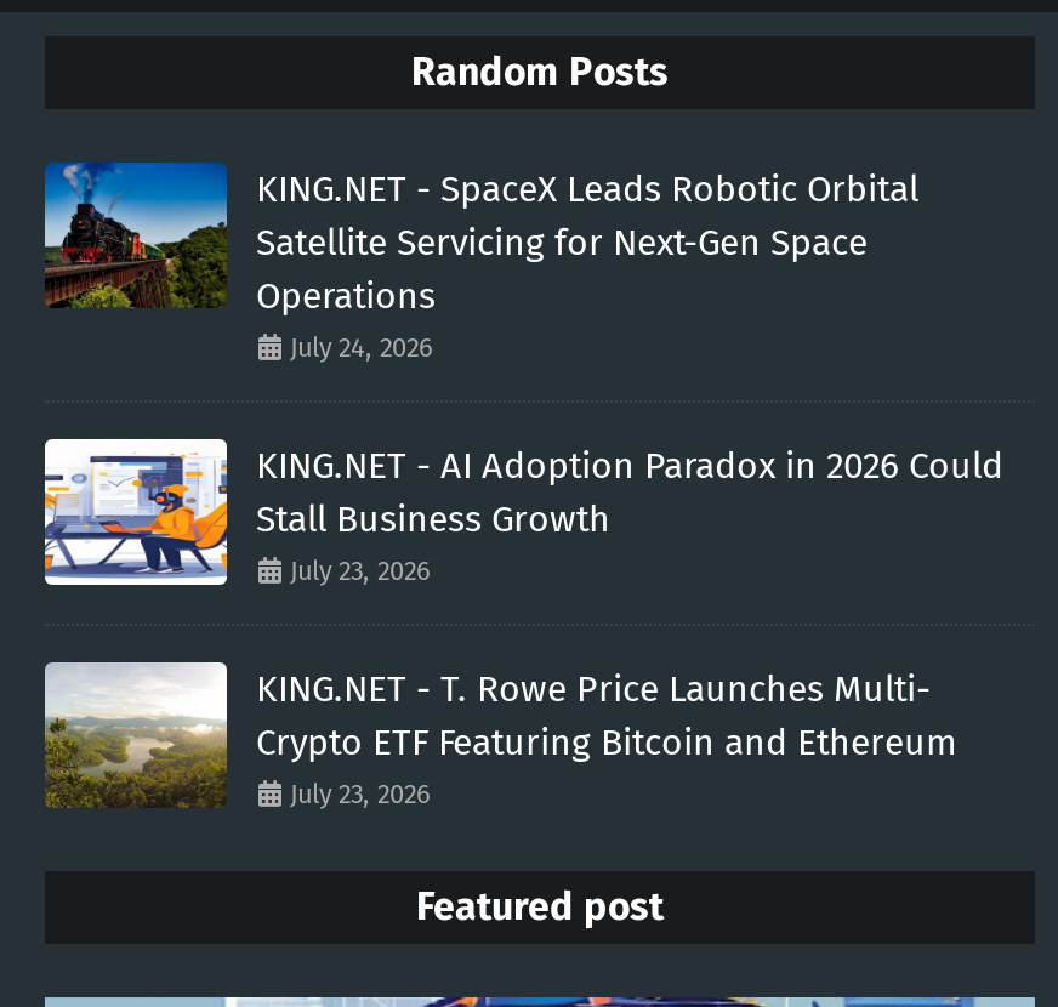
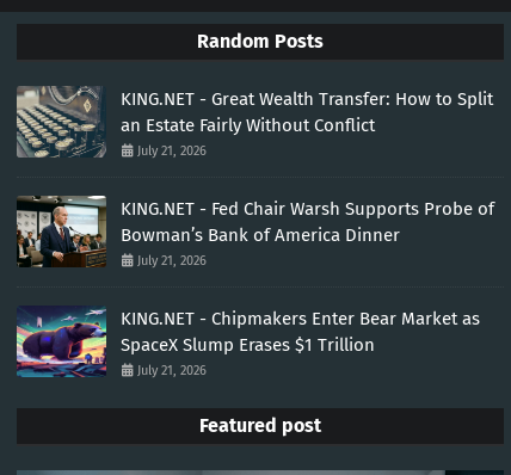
[42,160,918,363] [image] | KING.NET - SpaceX Leads Robotic Orbital | Satellite Servicing for Next-Gen Space | Operations | July 24, 2026 -> [16,85,493,159] [image] | KING.NET - Great Wealth Transfer: How to Split | an Estate Fairly Without Conflict | July 21, 2026
[42,437,1003,587] [image] | KING.NET - AI Adoption Paradox in 2026 Could | Stall Business Growth | July 23, 2026 -> [16,195,494,269] [image] | KING.NET - Fed Chair Warsh Supports Probe of | Bowman’s Bank of America Dinner | July 21, 2026
[45,660,957,809] [image] | KING.NET - T. Rowe Price Launches Multi- | Crypto ETF Featuring Bitcoin and Ethereum | July 23, 2026 -> [16,307,480,378] [image] | KING.NET - Chipmakers Enter Bear Market as | SpaceX Slump Erases $1 Trillion | July 21, 2026

